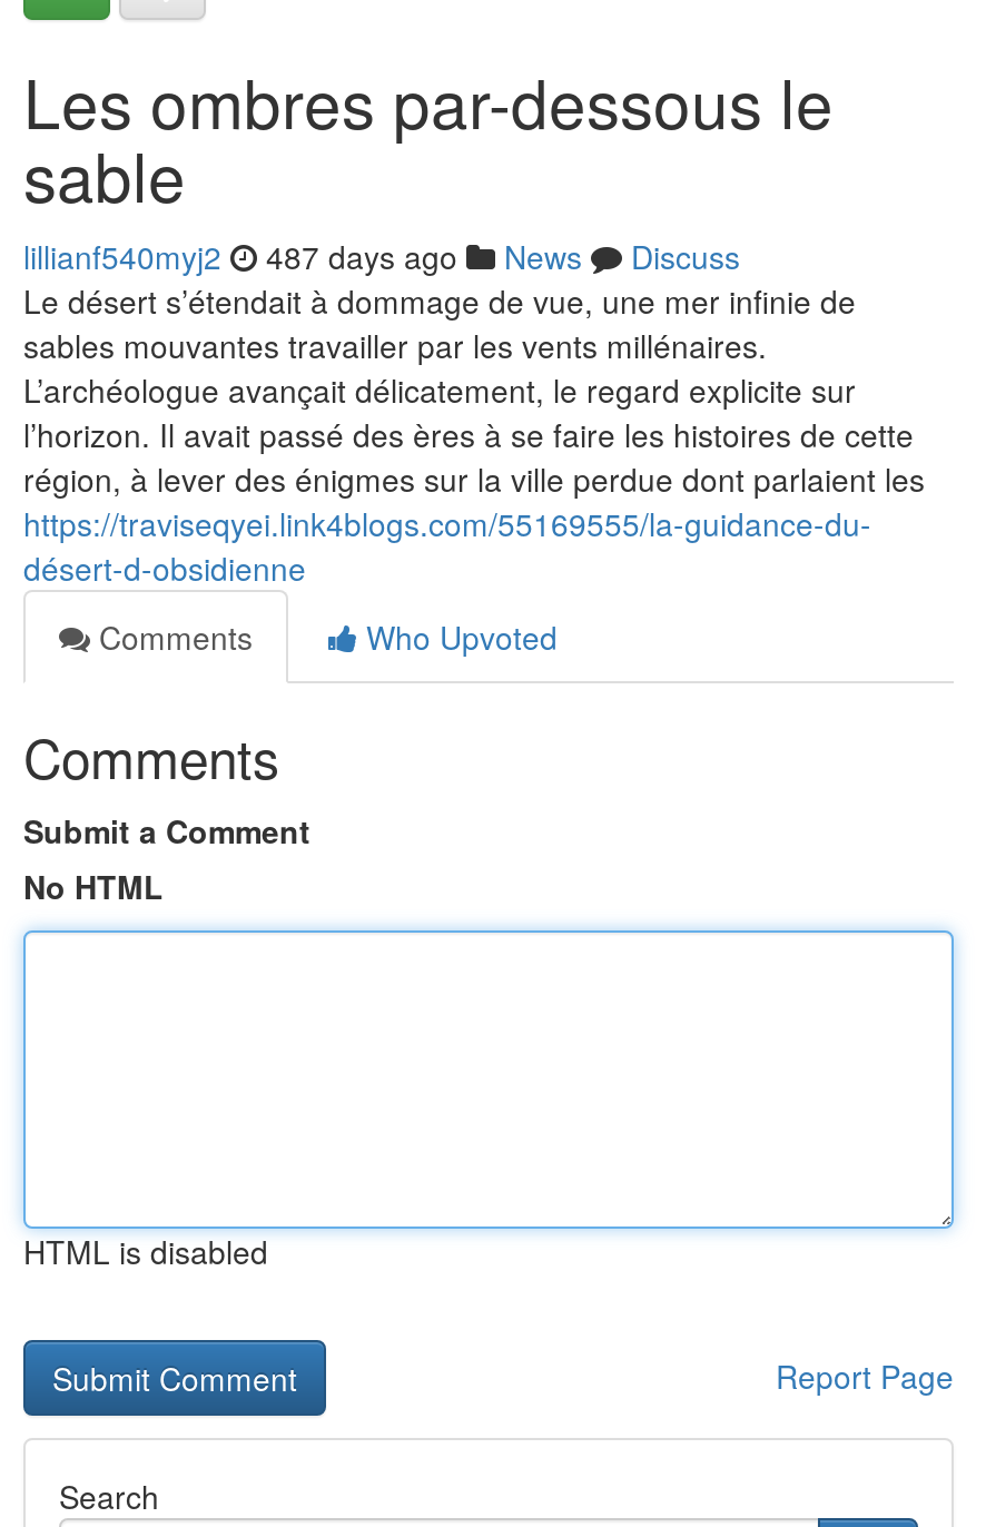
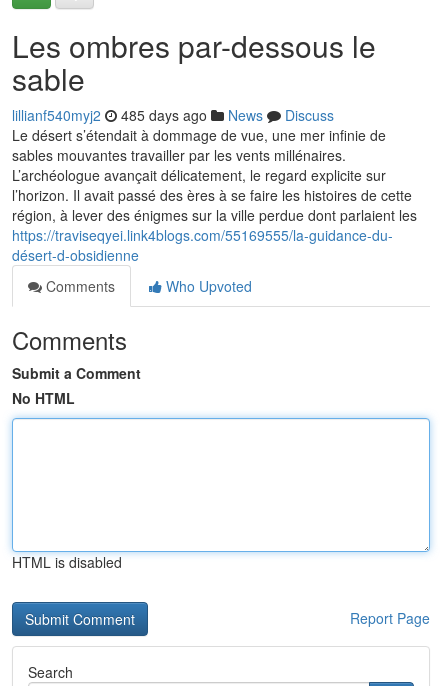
[23,234,740,278] lillianf540myj2 487 days ago News Discuss -> [12,105,334,125] lillianf540myj2 485 days ago News Discuss

